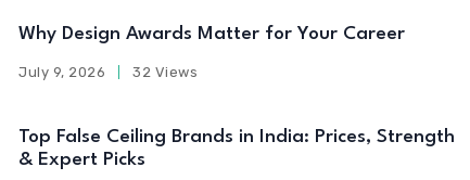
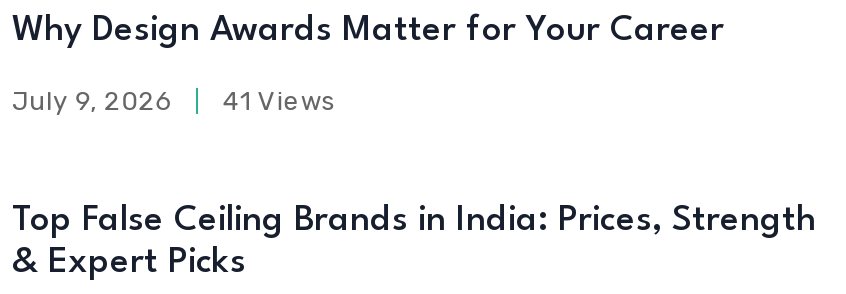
[18,64,198,81] July 9, 2026 32 Views -> [12,87,337,117] July 9, 2026 41 Views

